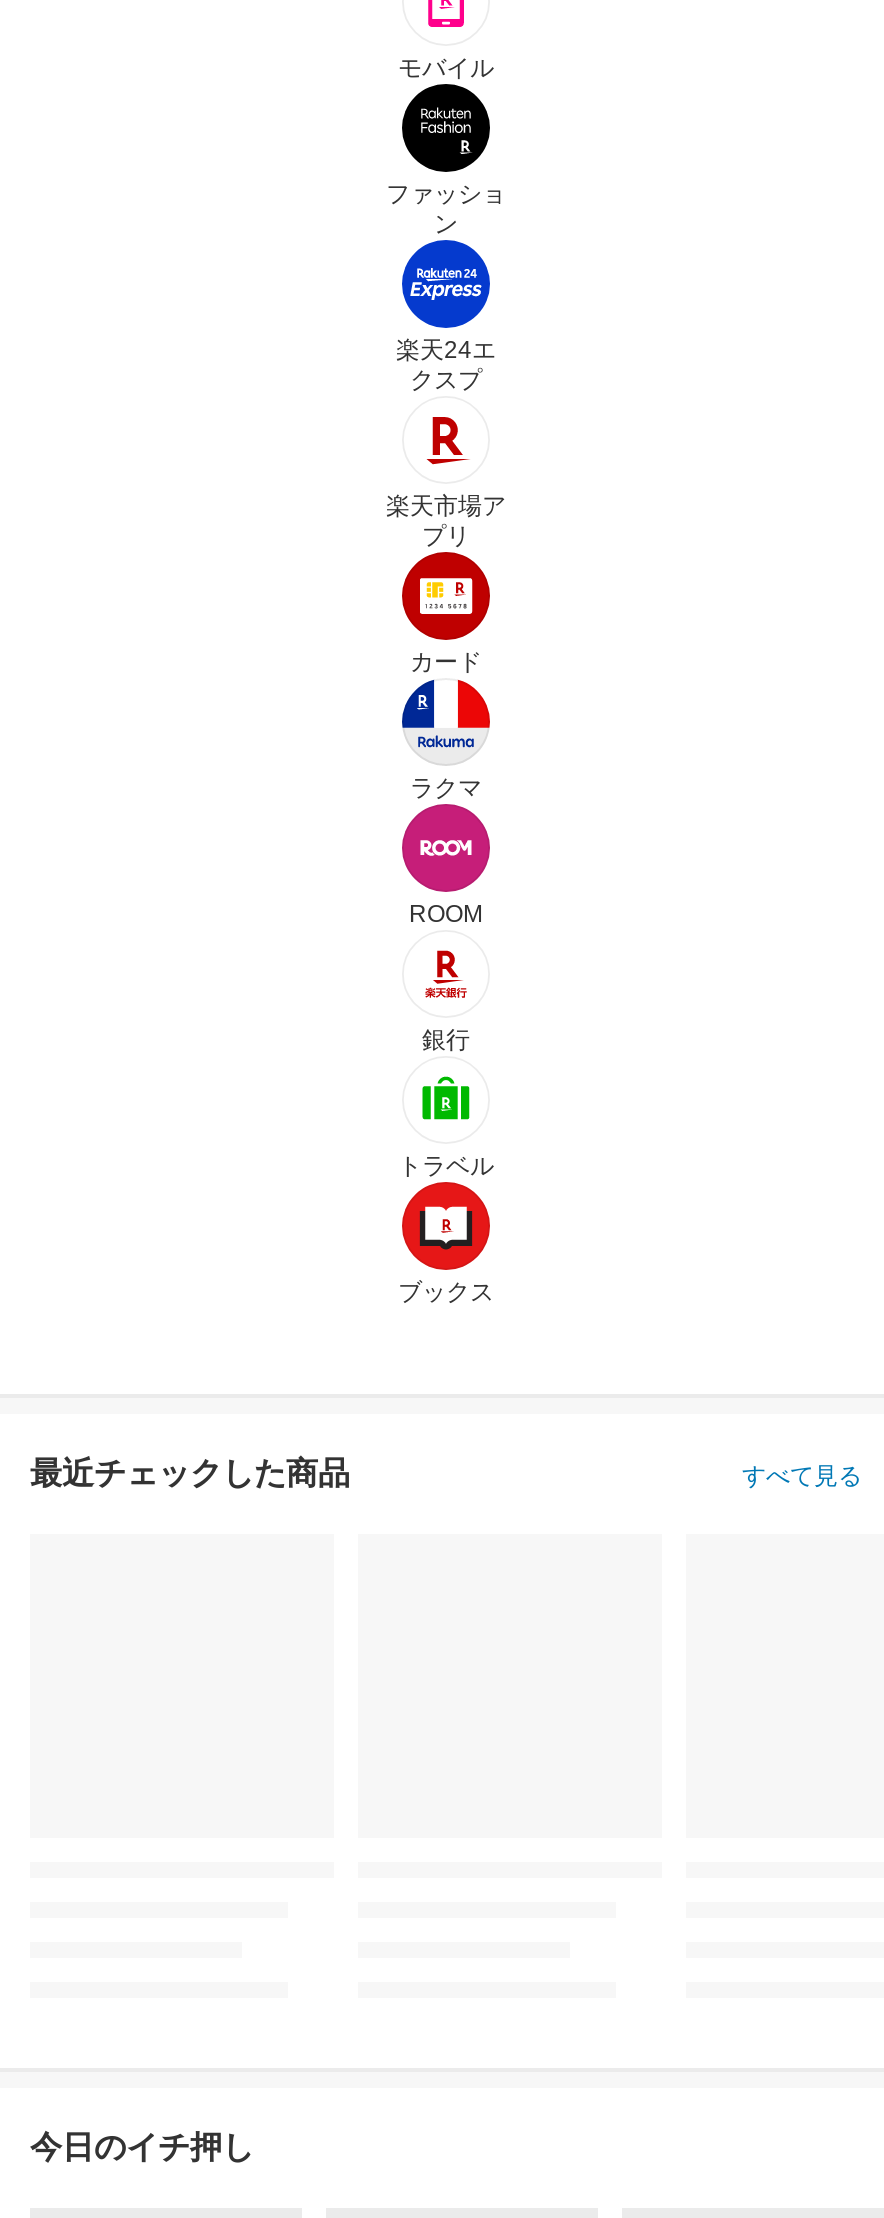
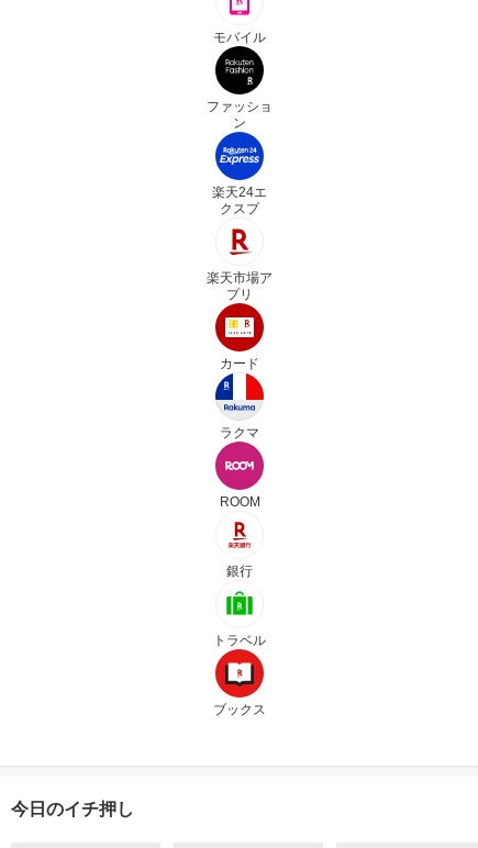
[30,1456,862,1490] 最近チェックした商品 | すべて見る -> none

